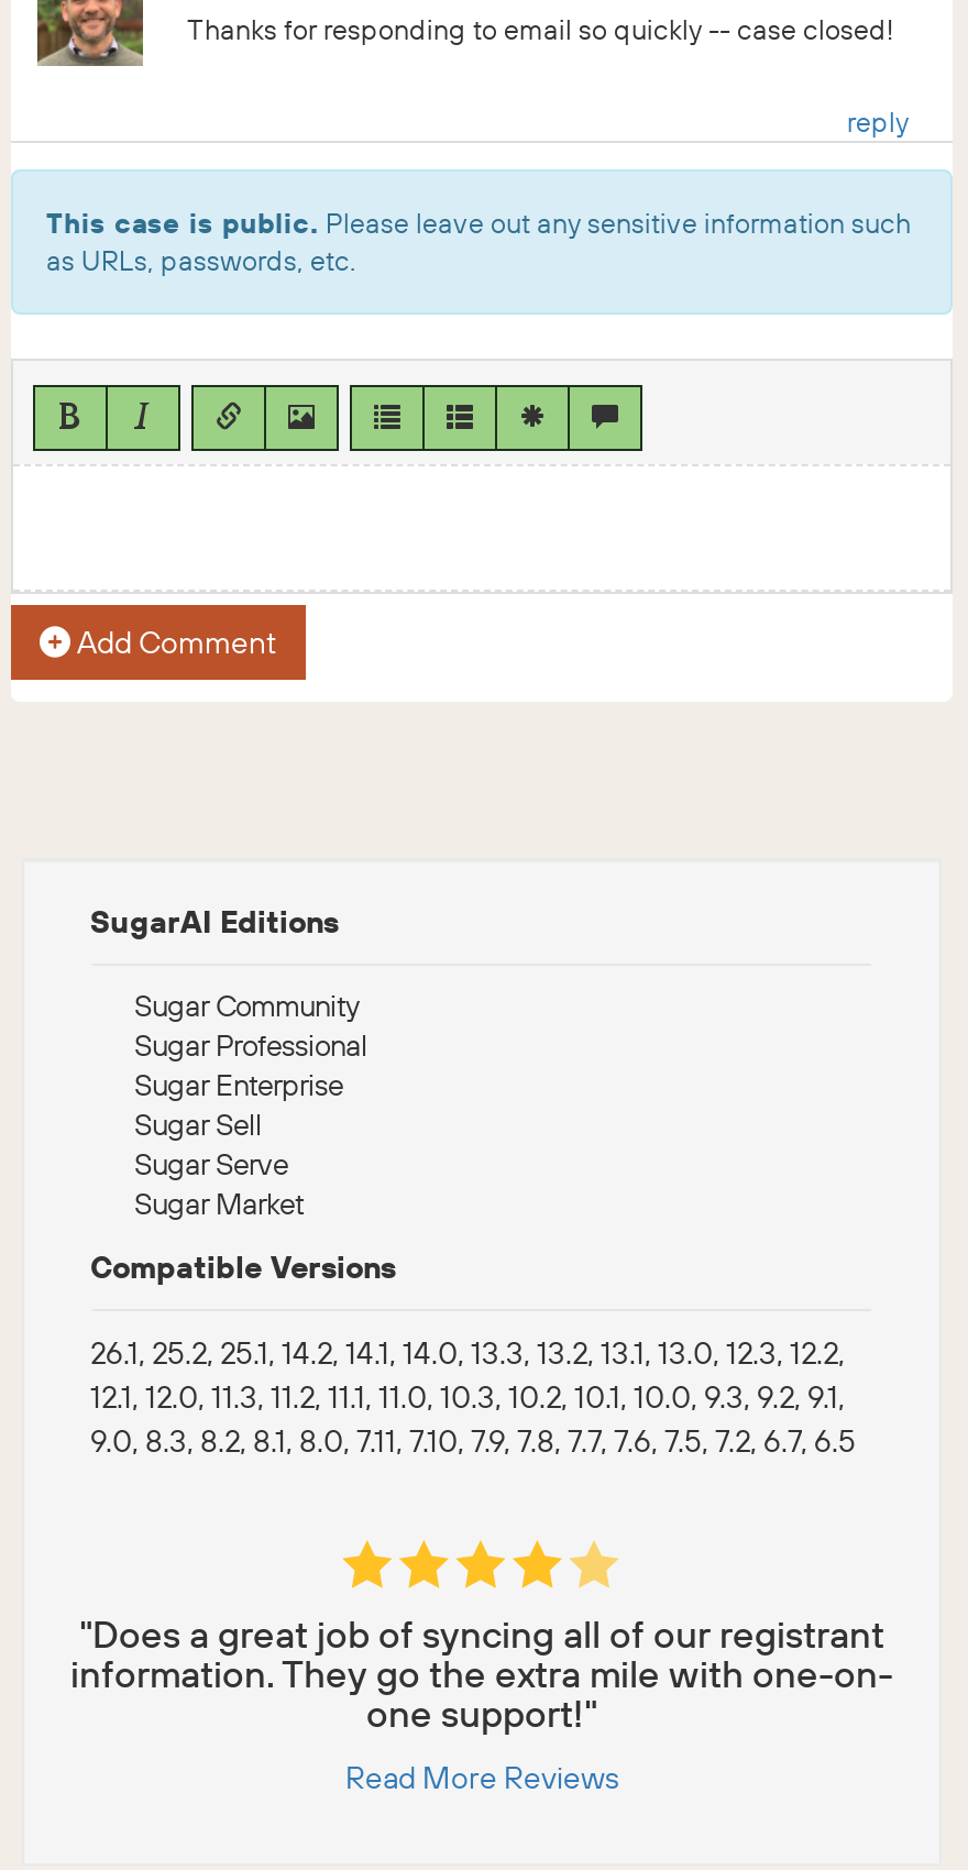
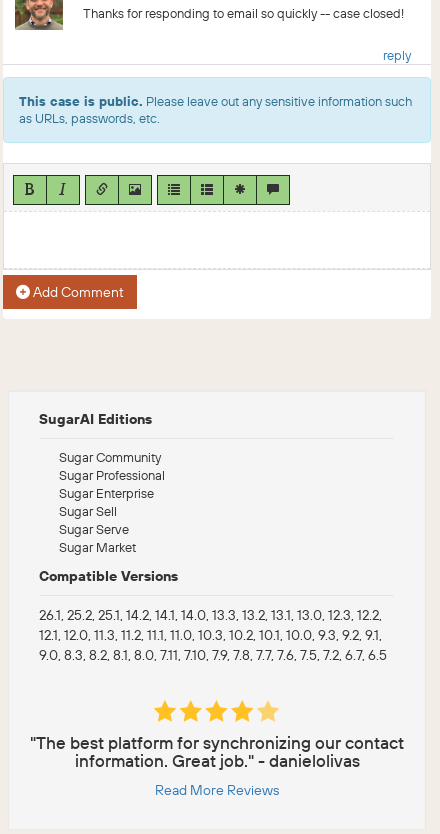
[70,1611,893,1736] "Does a great job of syncing all of our registrant | information. They go the extra mile with one-on- | one support!" -> [30,732,404,771] "The best platform for synchronizing our contact | information. Great job." - danielolivas

